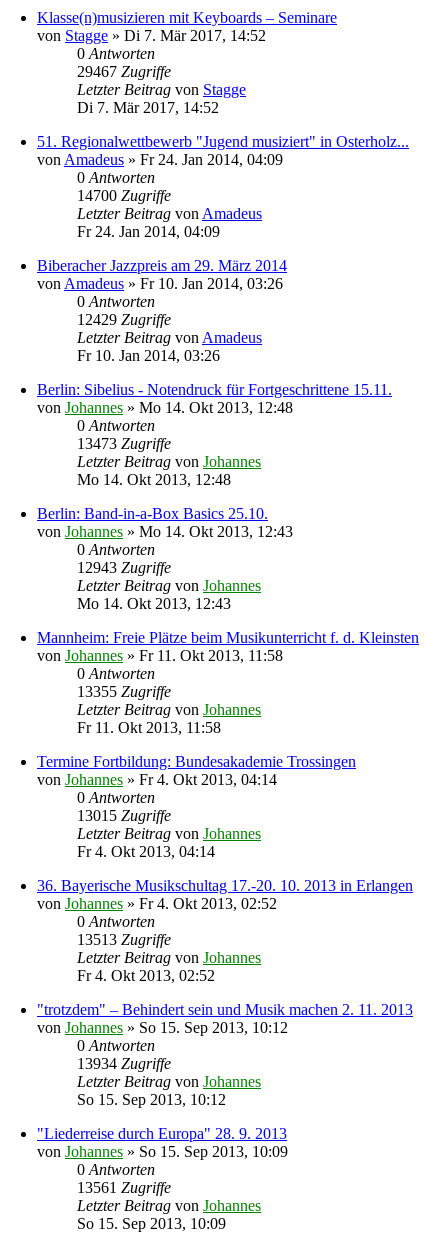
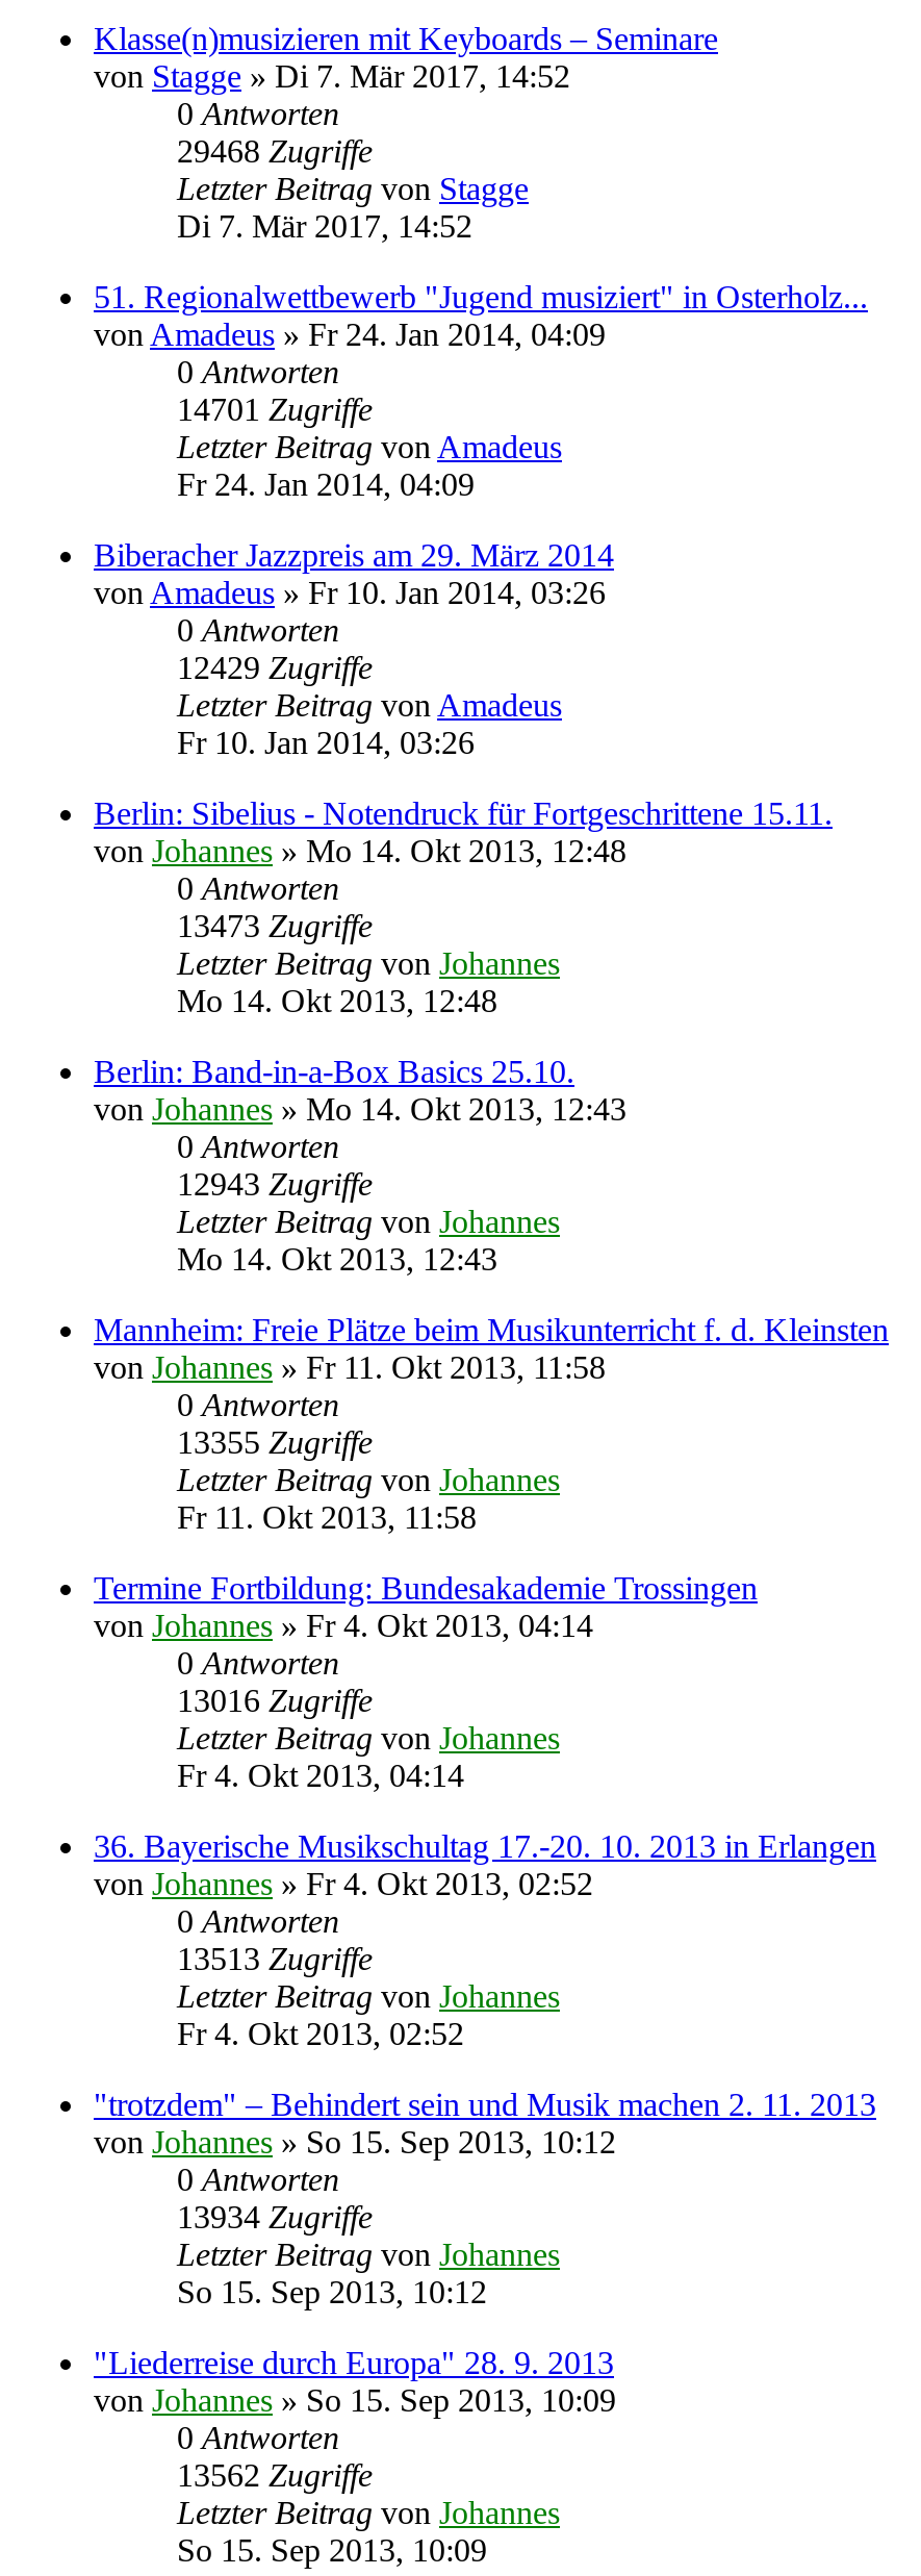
[77,63,171,80] 29467 Zugriffe -> [177,133,373,168] 29468 Zugriffe
[77,187,171,204] 14700 Zugriffe -> [177,391,373,427] 14701 Zugriffe
[77,807,171,824] 13015 Zugriffe -> [177,1682,373,1718] 13016 Zugriffe
[77,1179,171,1196] 13561 Zugriffe -> [177,2457,373,2492] 13562 Zugriffe

